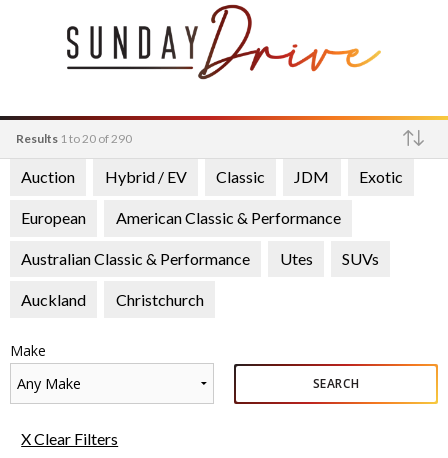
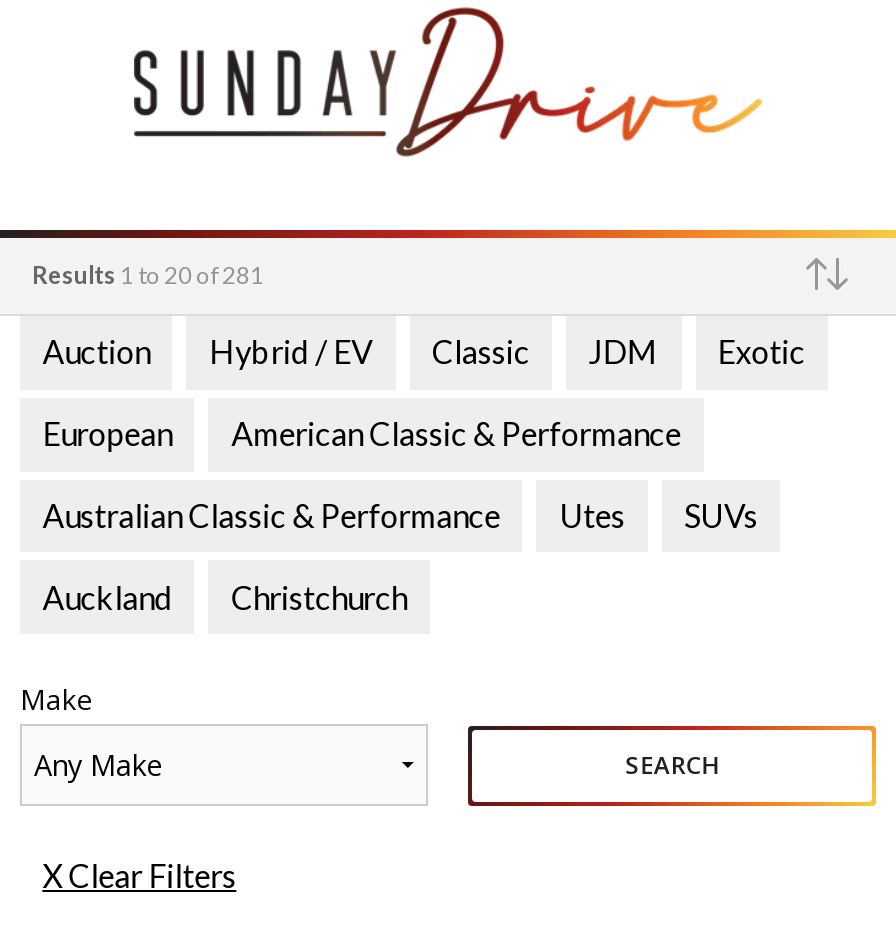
[16,131,132,146] Results 1 to 20 of 290 -> [32,260,264,290] Results 1 to 20 of 281

